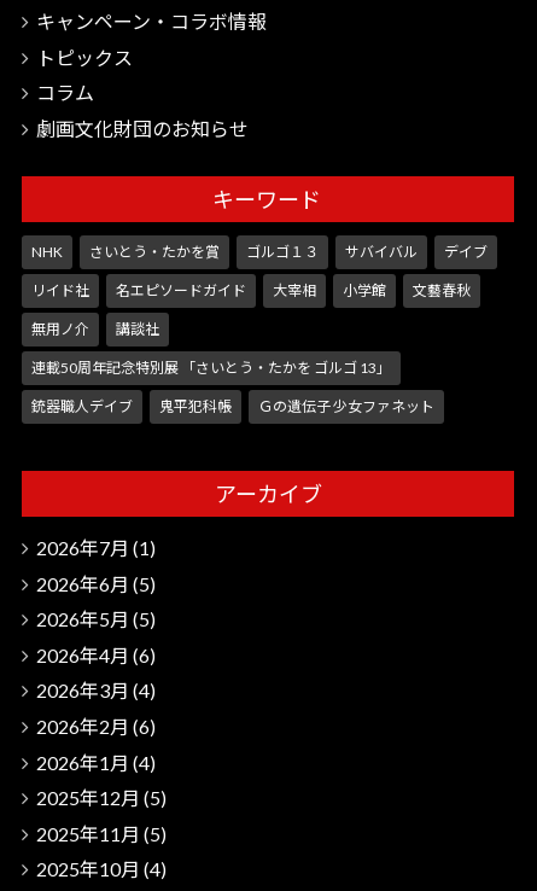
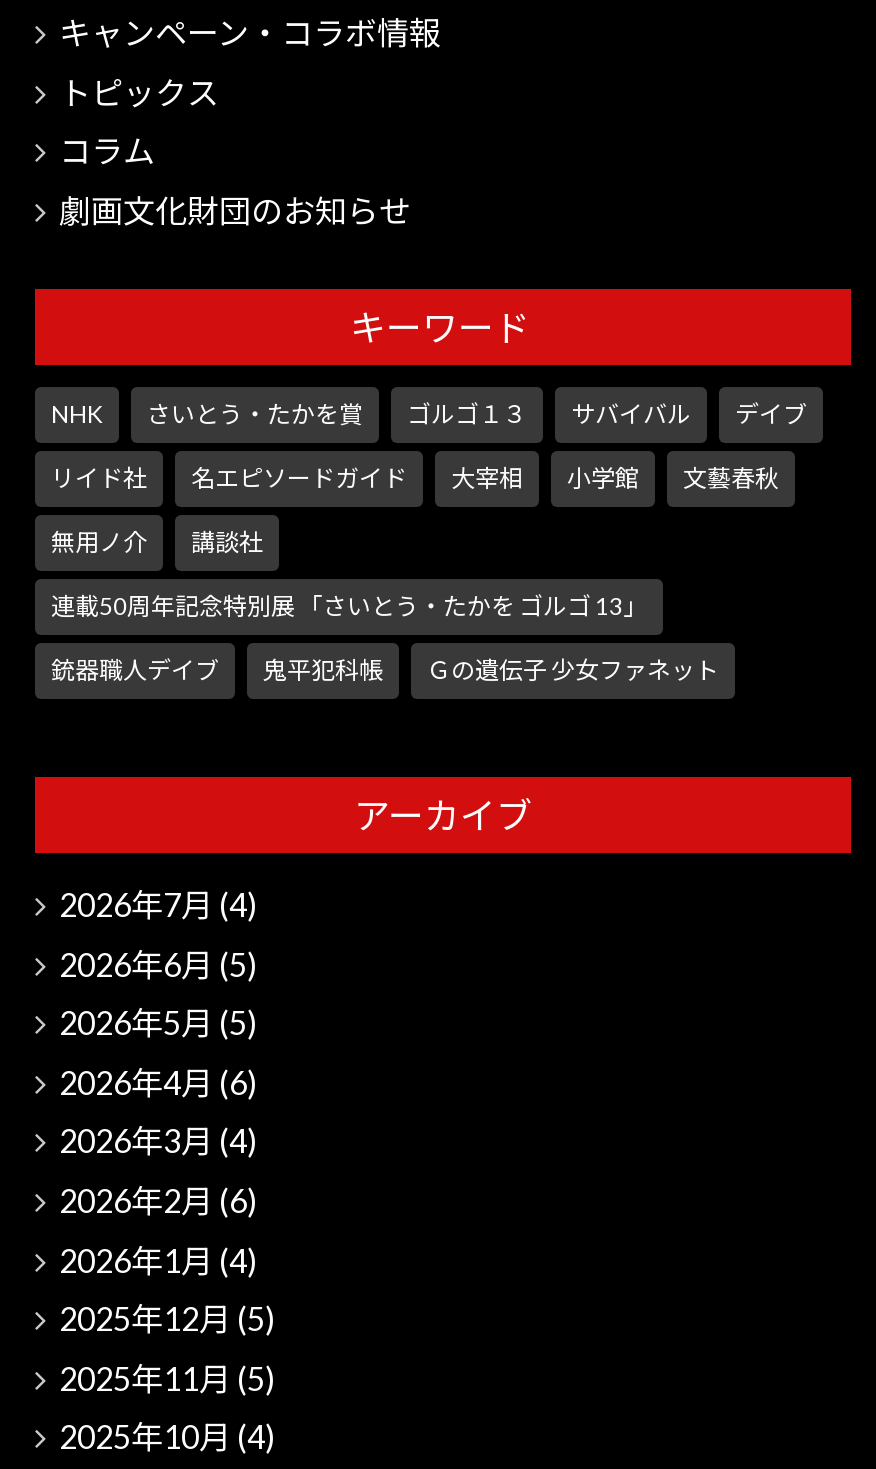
[36,536,156,559] 2026年7月(1) -> [59,885,257,923] 2026年7月(4)

